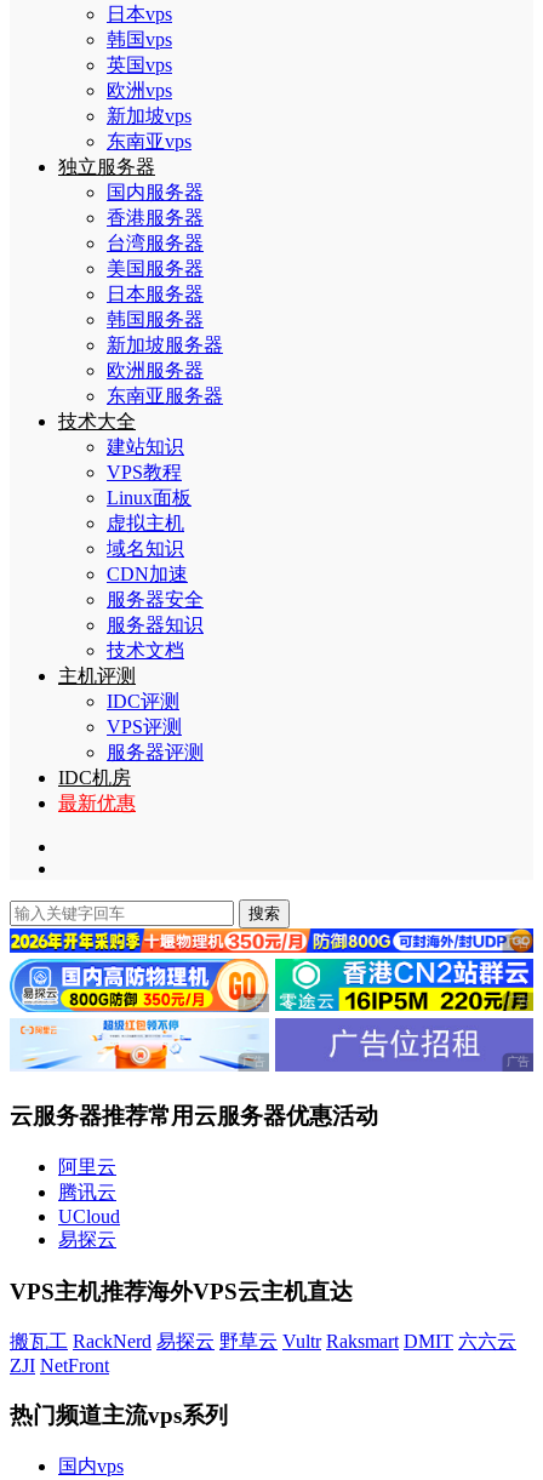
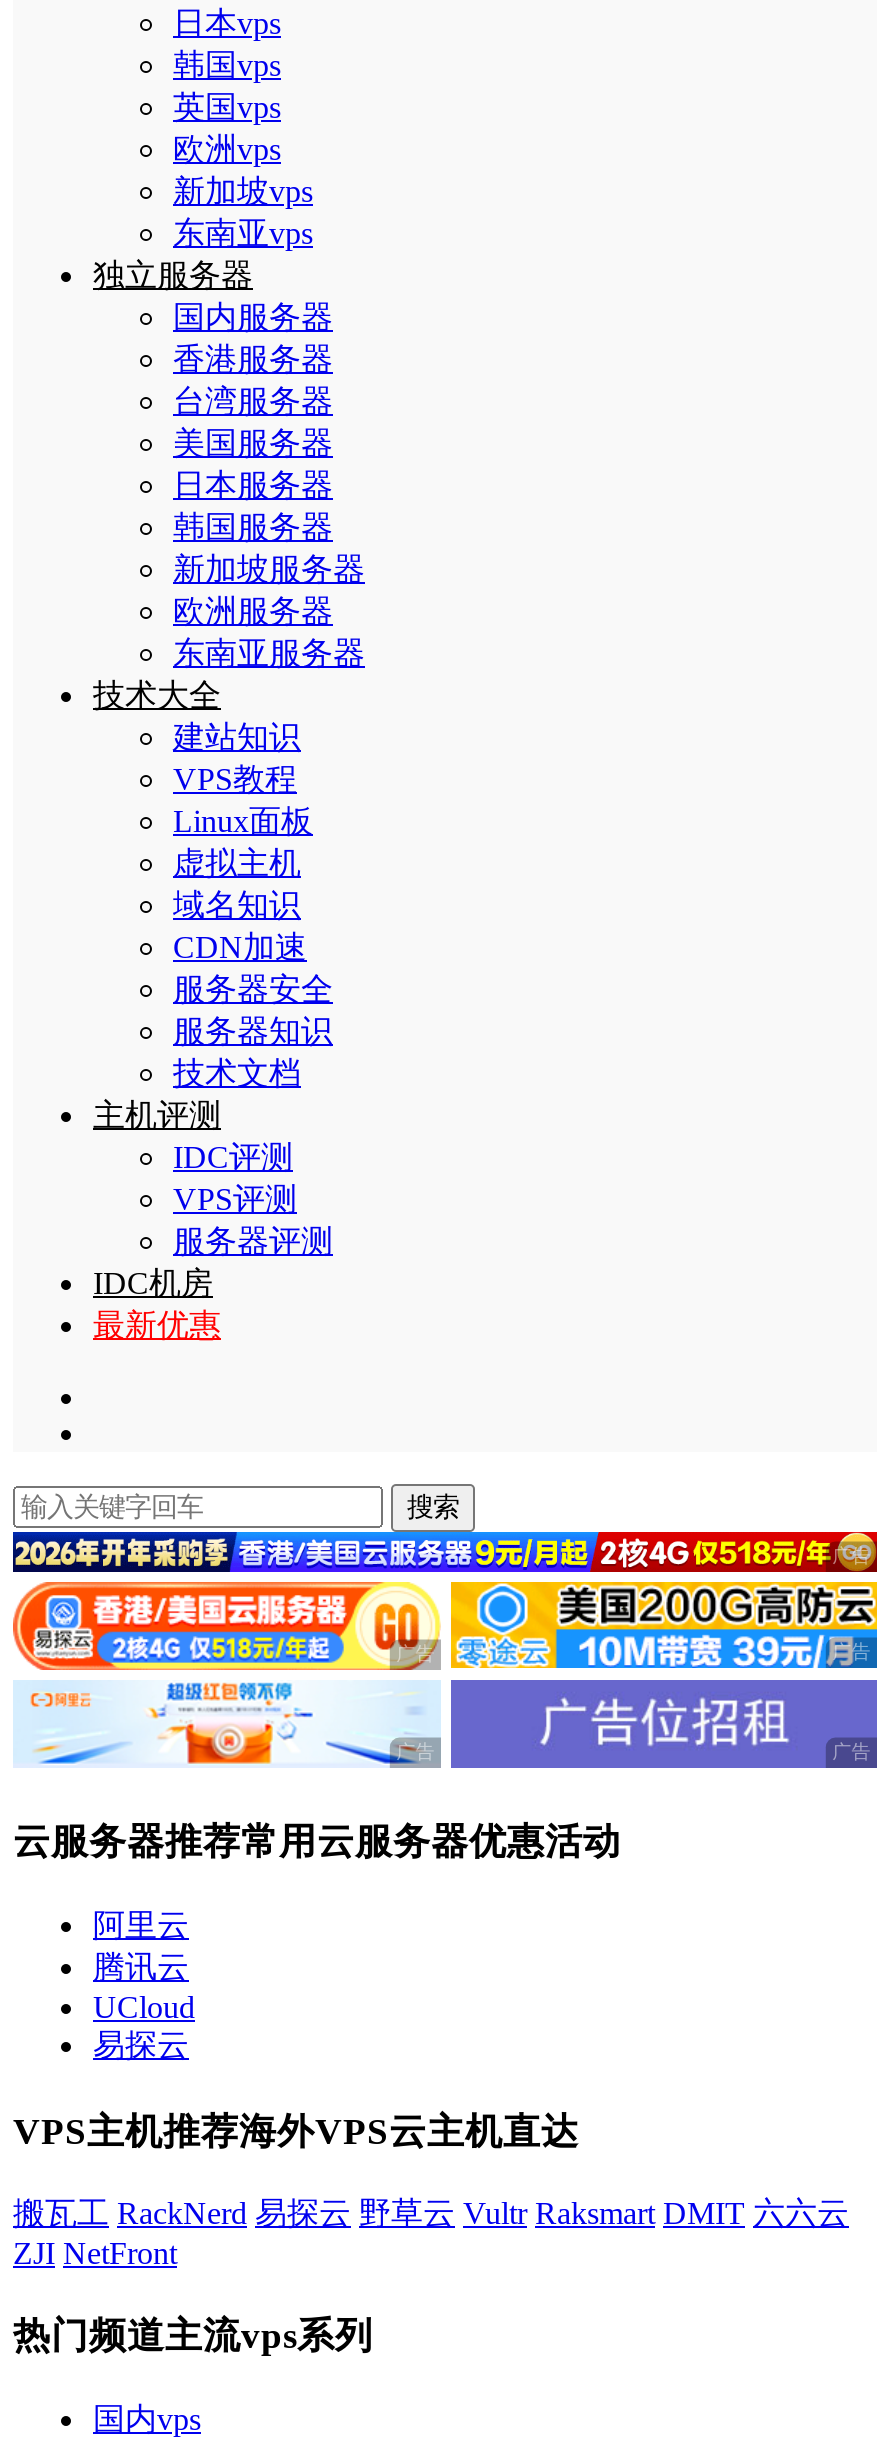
[8,927,535,1013] [image] -> [11,1530,879,1672] [image]

